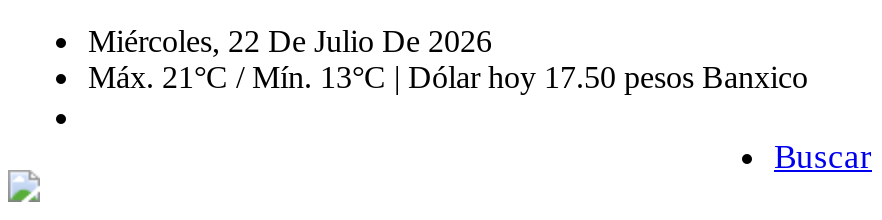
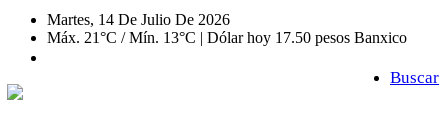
[88,24,492,58] Miércoles, 22 De Julio De 2026 -> [47,11,230,28] Martes, 14 De Julio De 2026

